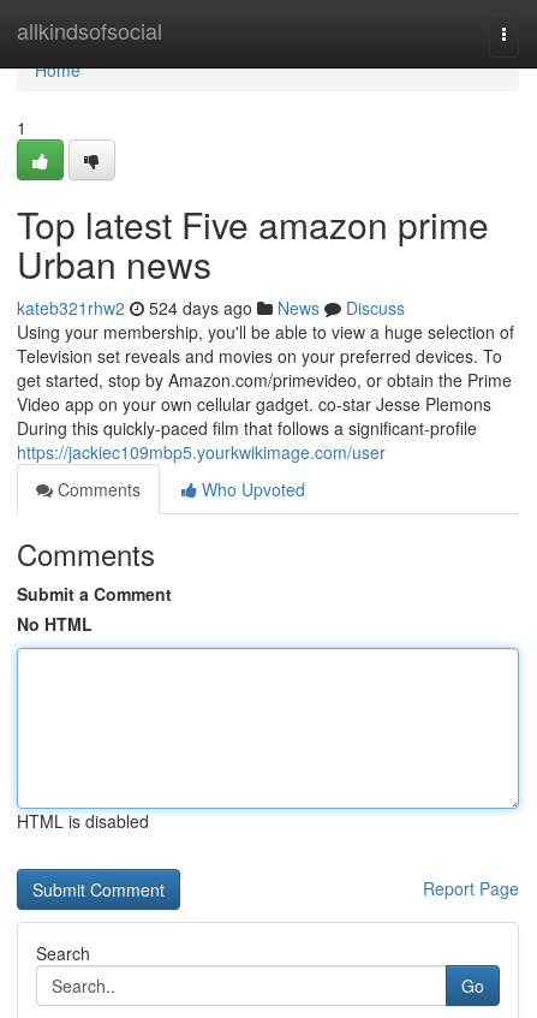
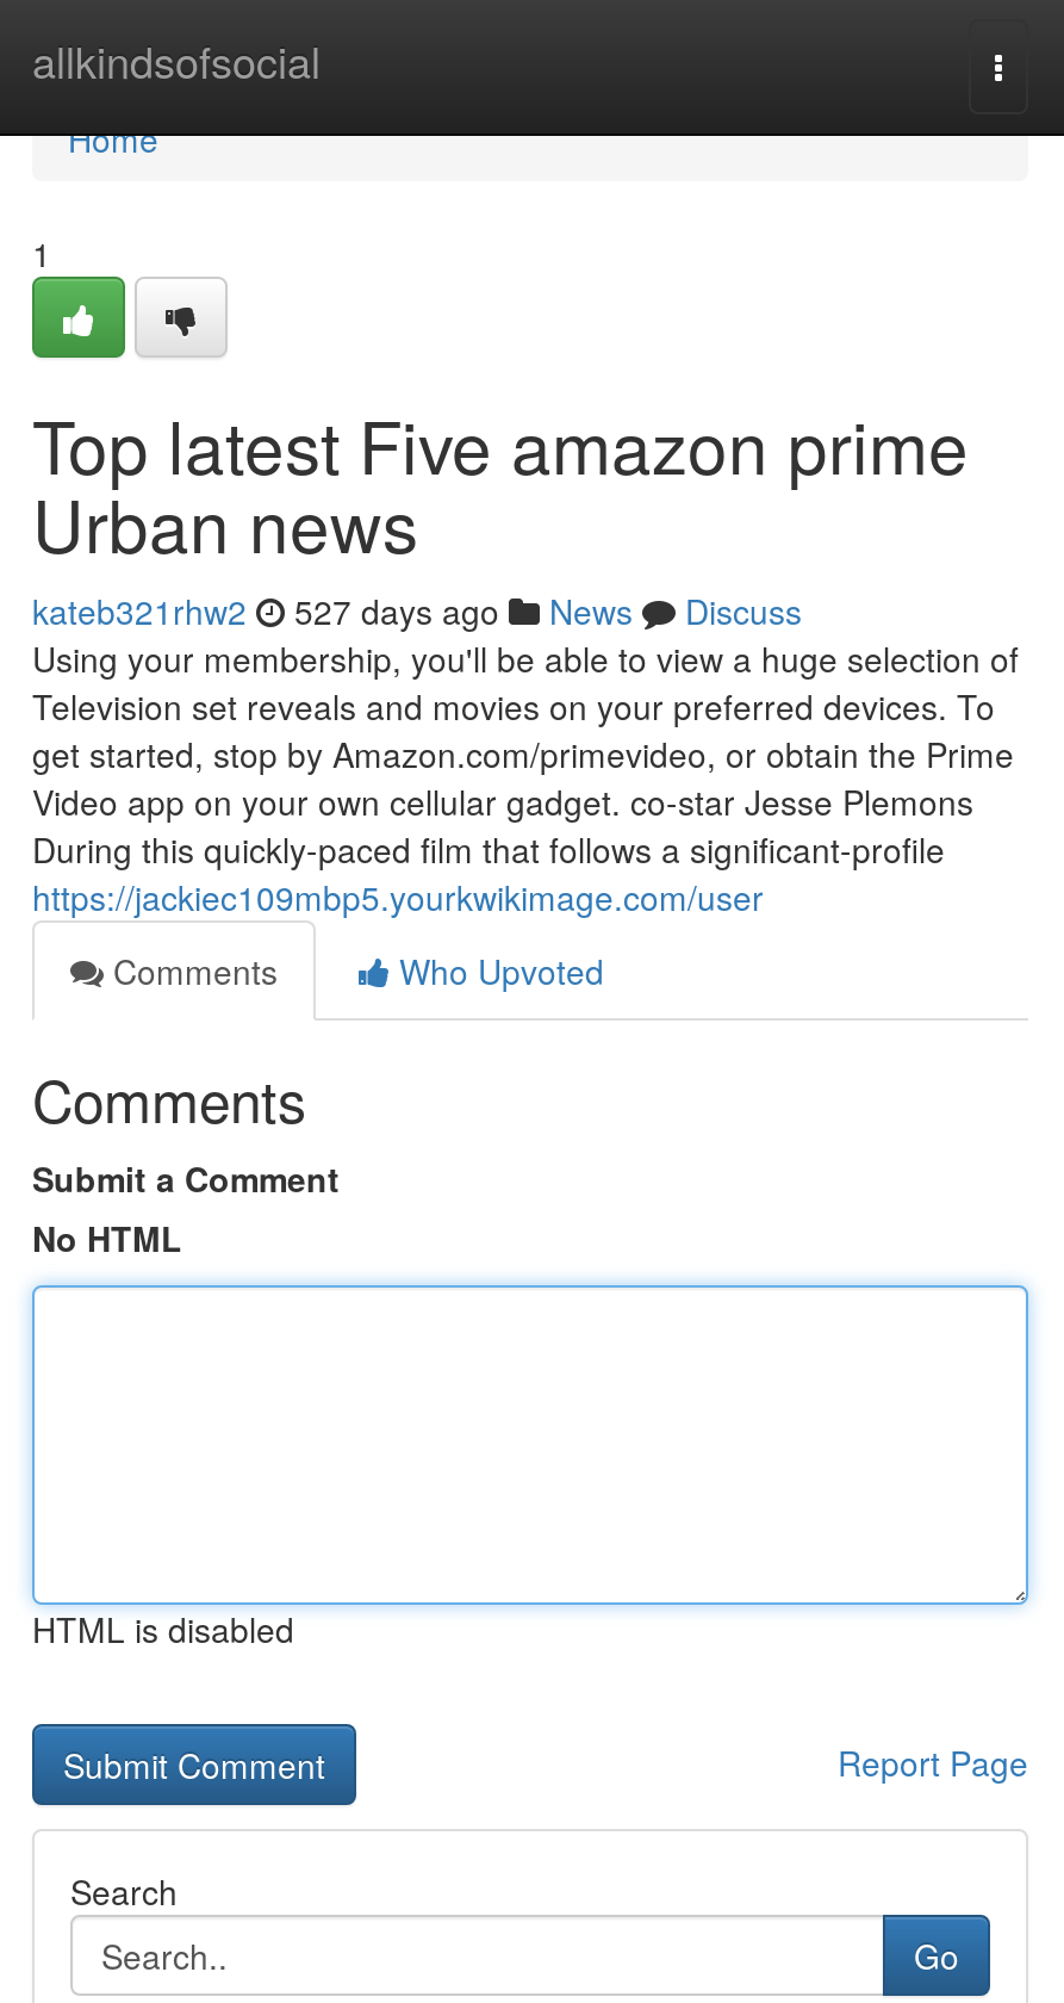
[17,296,405,320] kateb321rhw2 524 days ago News Discuss -> [32,587,802,634] kateb321rhw2 527 days ago News Discuss

